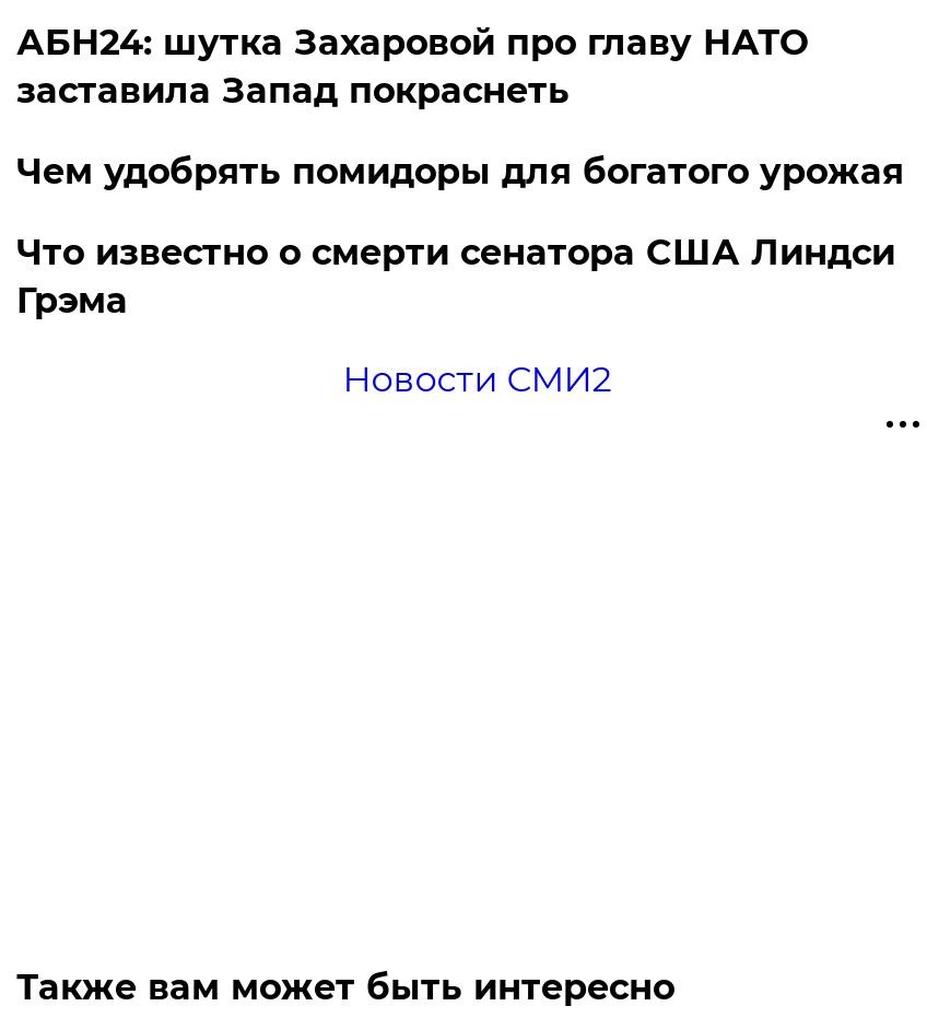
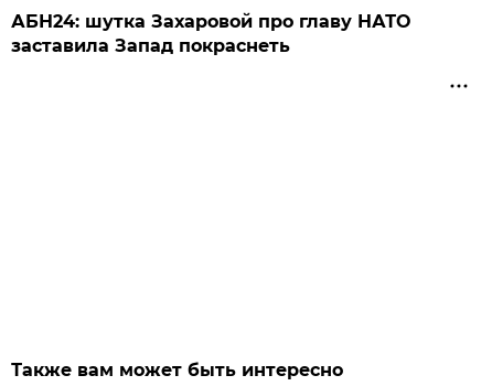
[16,151,904,400] Чем удобрять помидоры для богатого урожая | Что известно о смерти сенатора США Линдси | Грэма | Новости СМИ2 -> none

